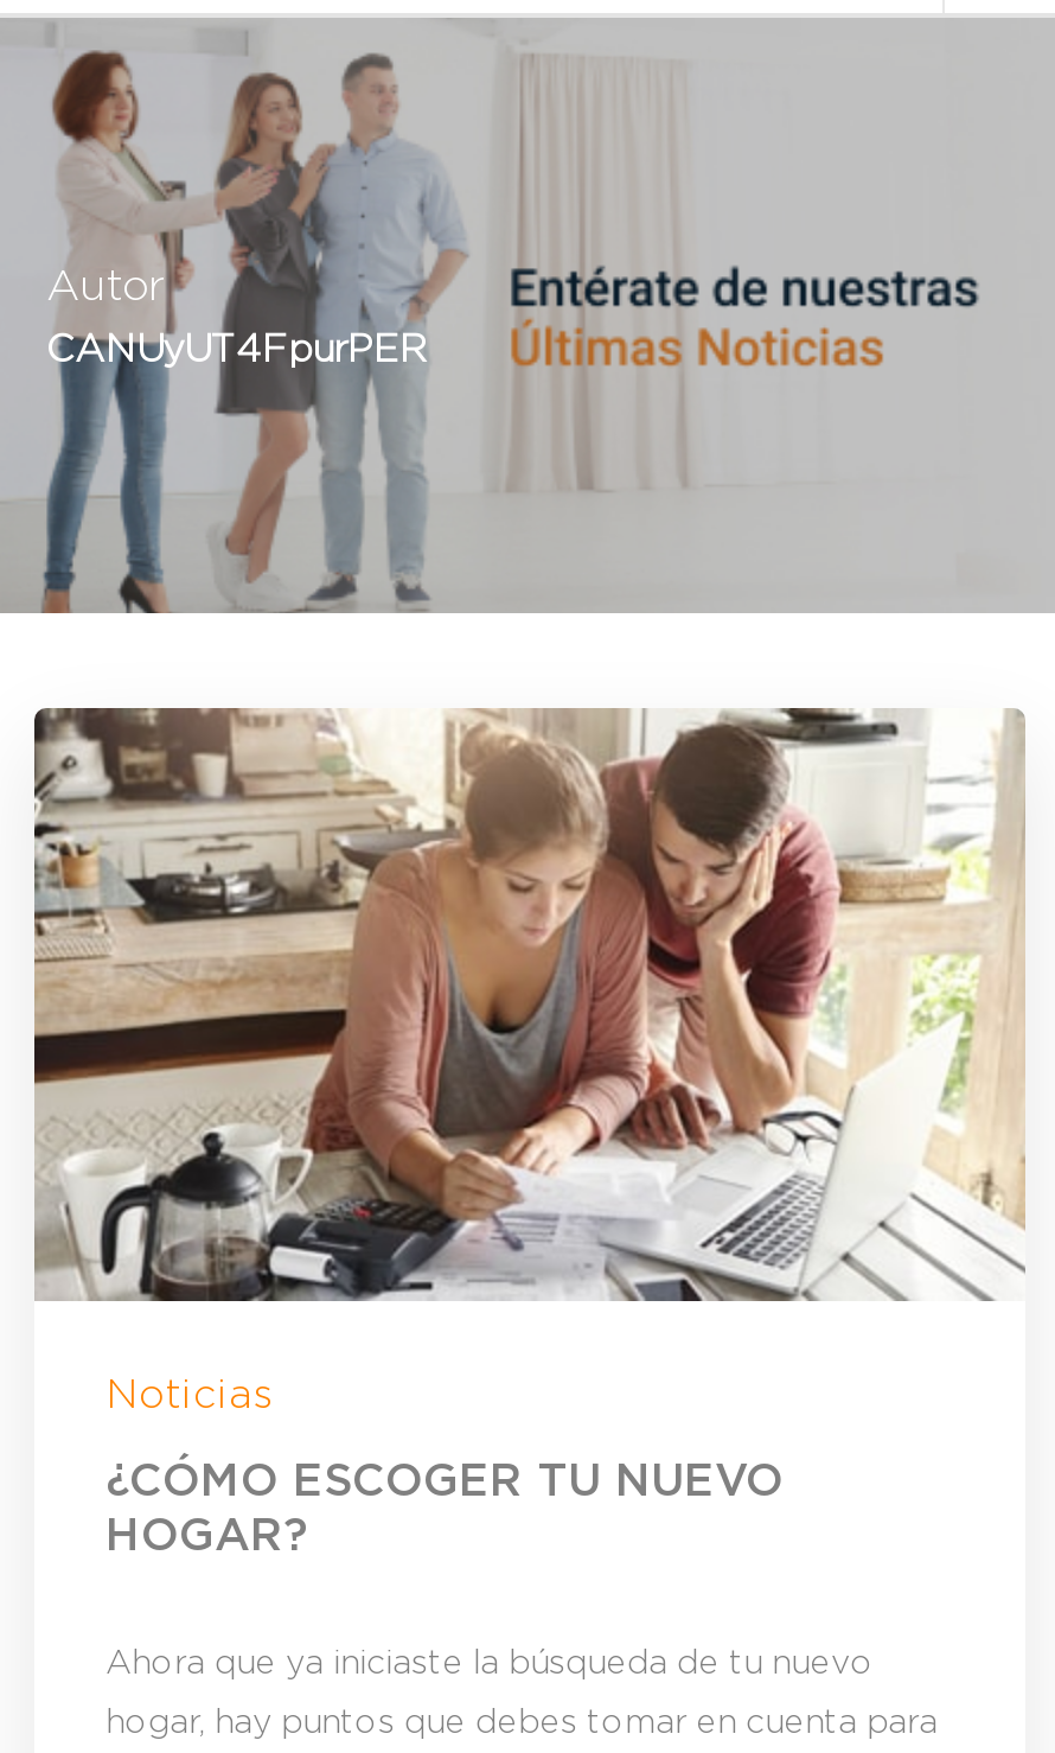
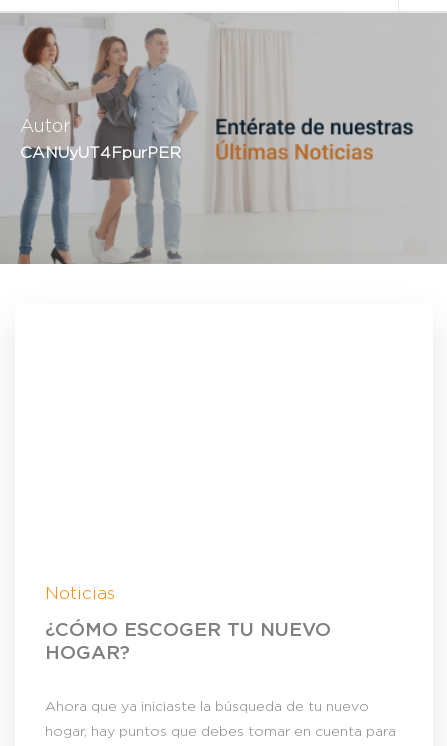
[32,706,1028,1303] [image] -> none

